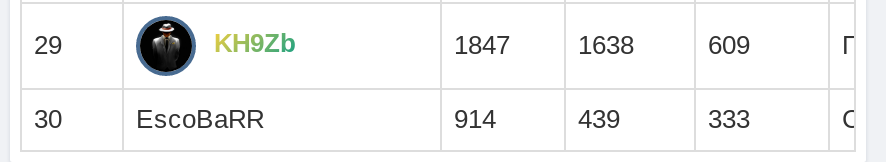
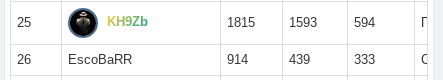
[34,30,62,60] 29 -> [17,15,31,30] 25
[454,30,510,60] 1847 -> [227,15,255,30] 1815
[578,30,634,60] 1638 -> [289,15,317,30] 1593
[708,30,750,60] 609 -> [354,15,375,30] 594
[34,104,62,134] 30 -> [17,52,31,67] 26

